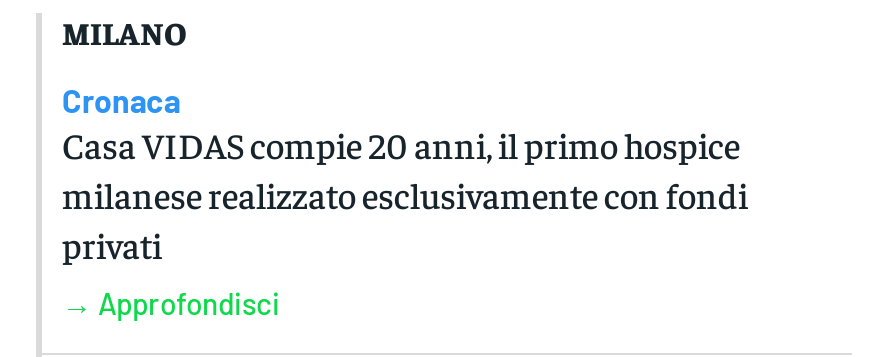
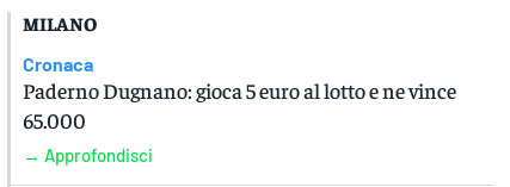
[62,121,748,267] Casa VIDAS compie 20 anni, il primo hospice | milanese realizzato esclusivamente con fondi | privati -> [23,76,456,134] Paderno Dugnano: gioca 5 euro al lotto e ne vince | 65.000

